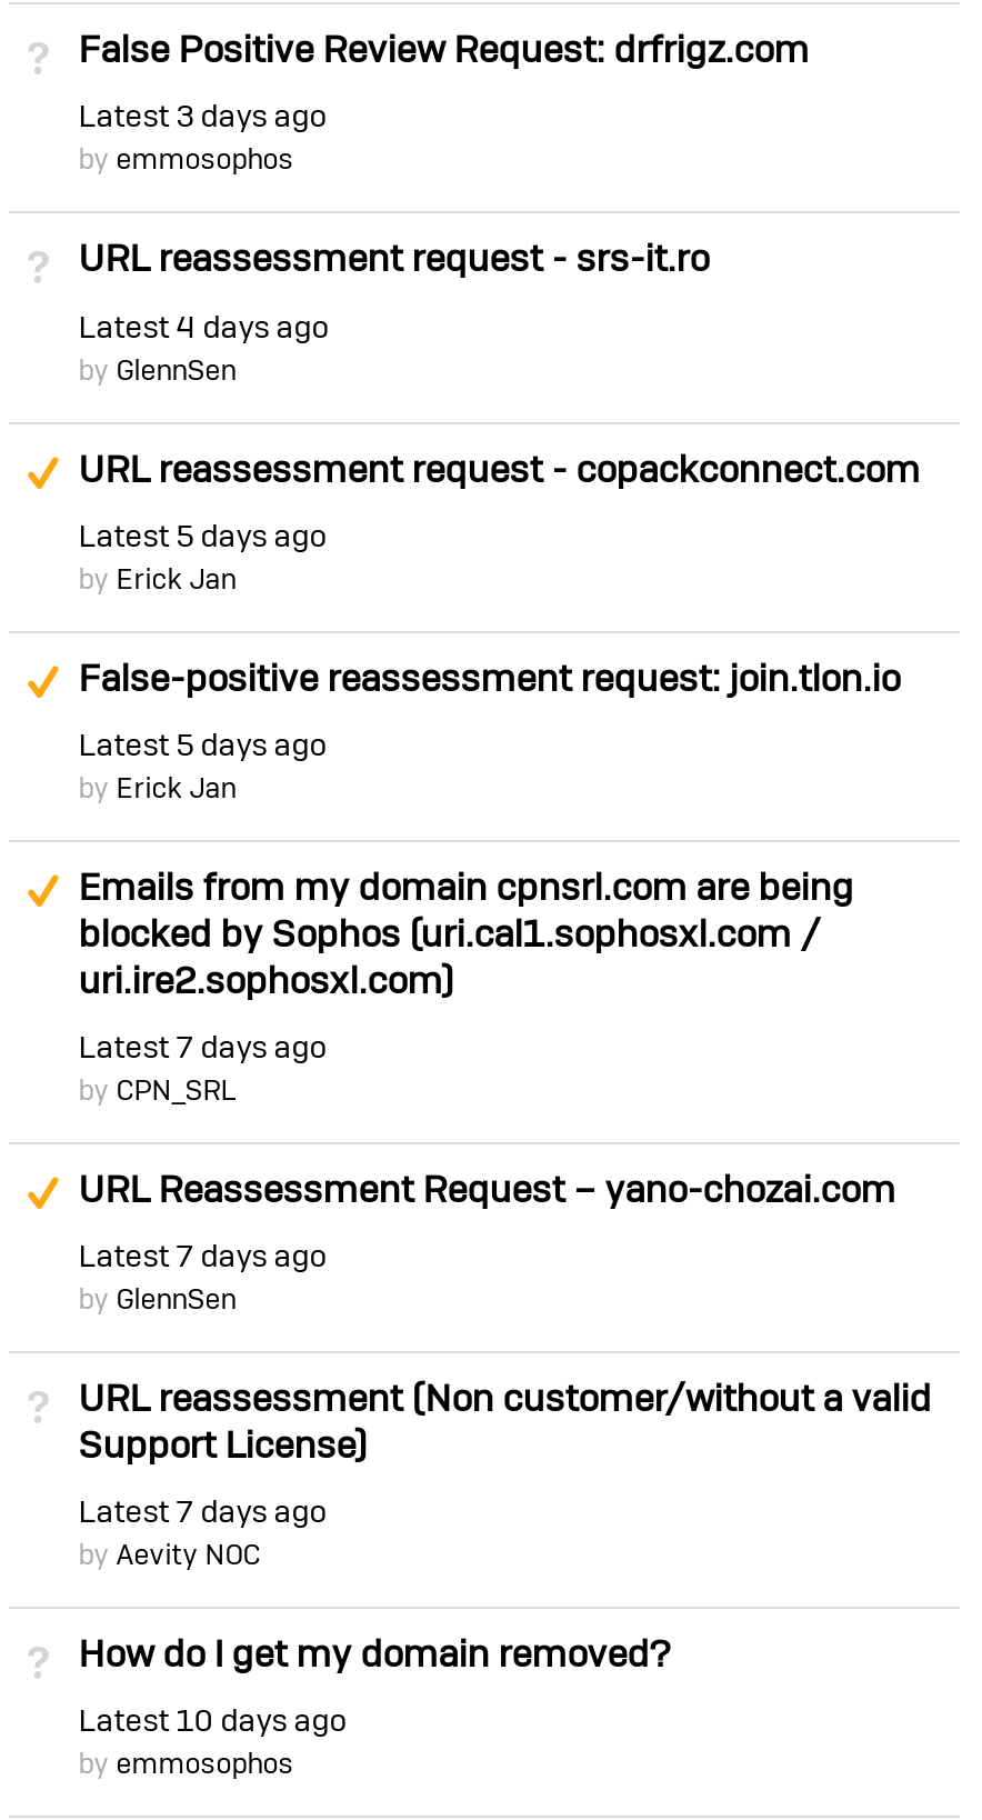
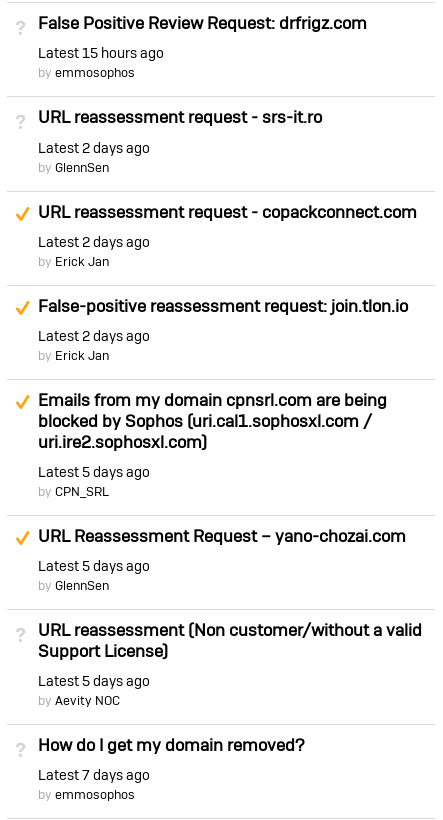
[78,96,327,136] Latest 3 days ago -> [38,44,164,62] Latest 15 hours ago
[78,306,329,346] Latest 4 days ago -> [38,139,150,157] Latest 2 days ago
[78,515,327,555] Latest 5 days ago -> [38,233,150,251] Latest 2 days ago
[78,724,327,764] Latest 5 days ago -> [38,327,150,345] Latest 2 days ago
[78,1026,327,1066] Latest 7 days ago -> [38,463,150,481] Latest 5 days ago
[78,1236,327,1276] Latest 7 days ago -> [38,557,150,575] Latest 5 days ago
[78,1491,327,1531] Latest 7 days ago -> [38,672,150,690] Latest 5 days ago
[78,1701,347,1741] Latest 10 days ago -> [38,766,150,784] Latest 7 days ago

